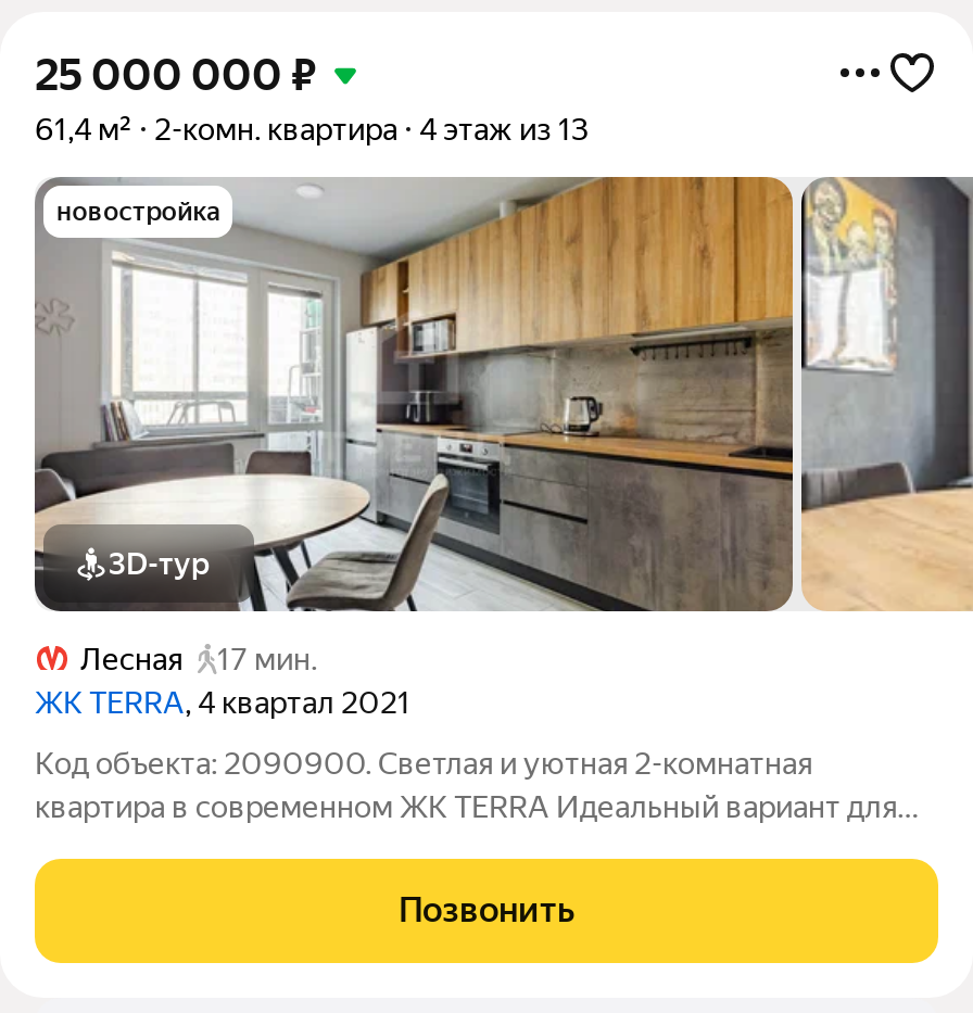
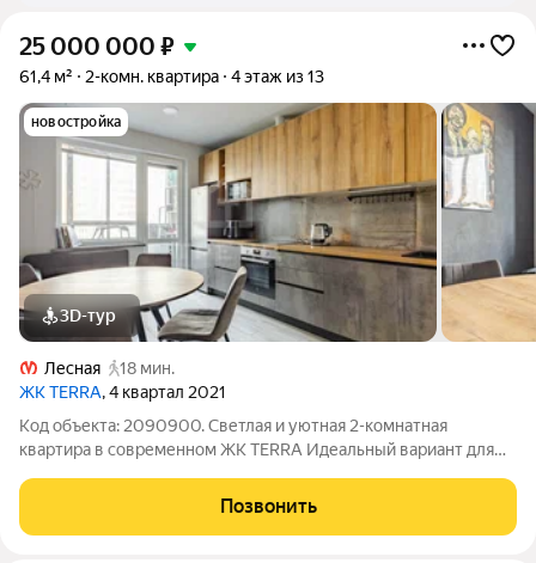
[80,641,317,676] Лесная 17 мин. -> [44,358,175,377] Лесная 18 мин.

